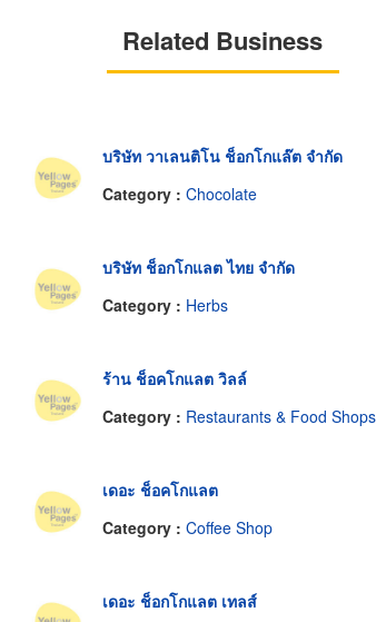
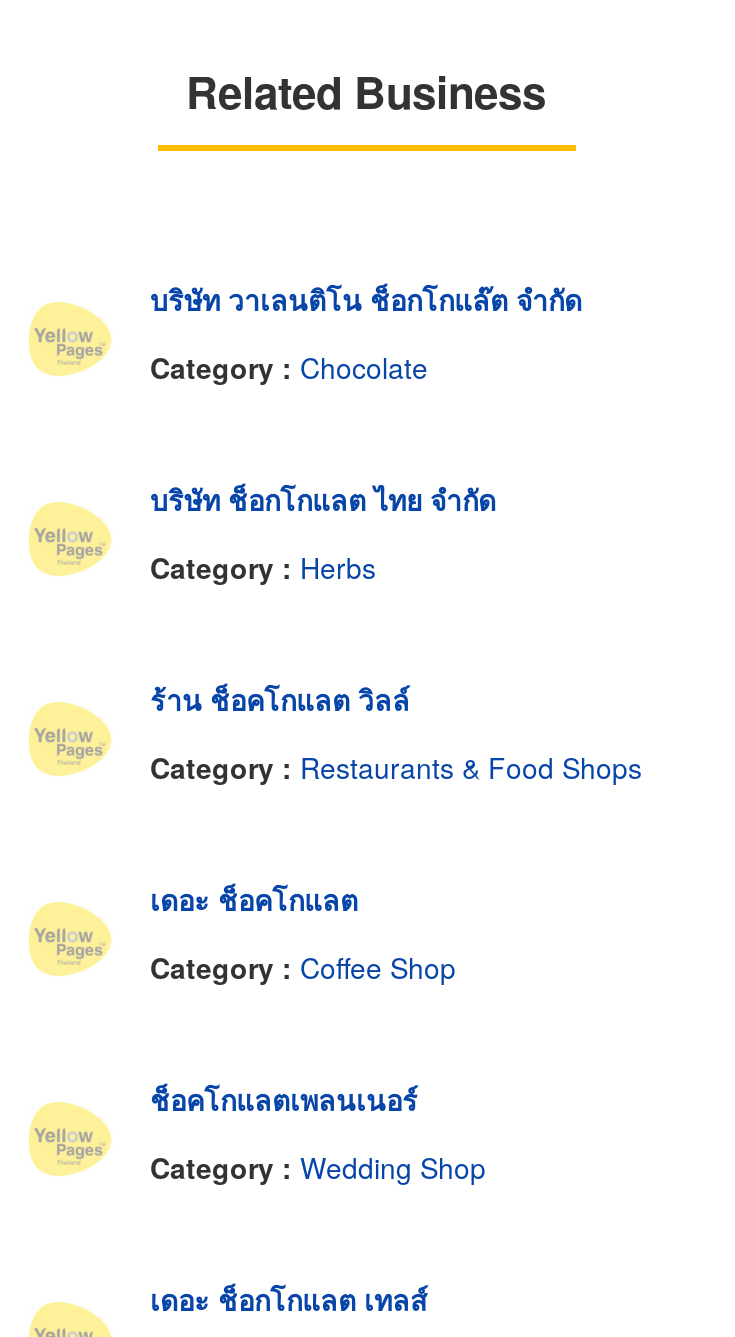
none -> [150,1079,486,1187] ช็อคโกแลตเพลนเนอร์ | Category : Wedding Shop

